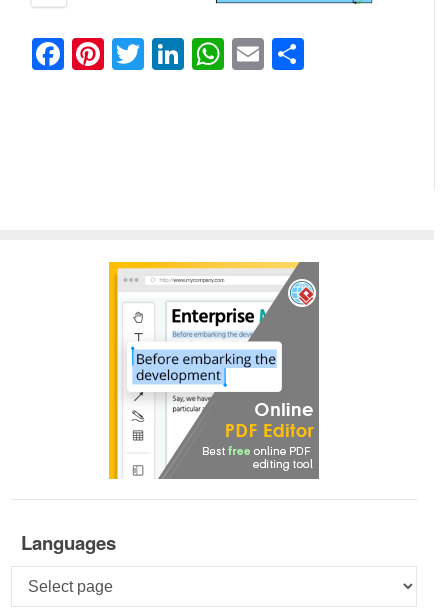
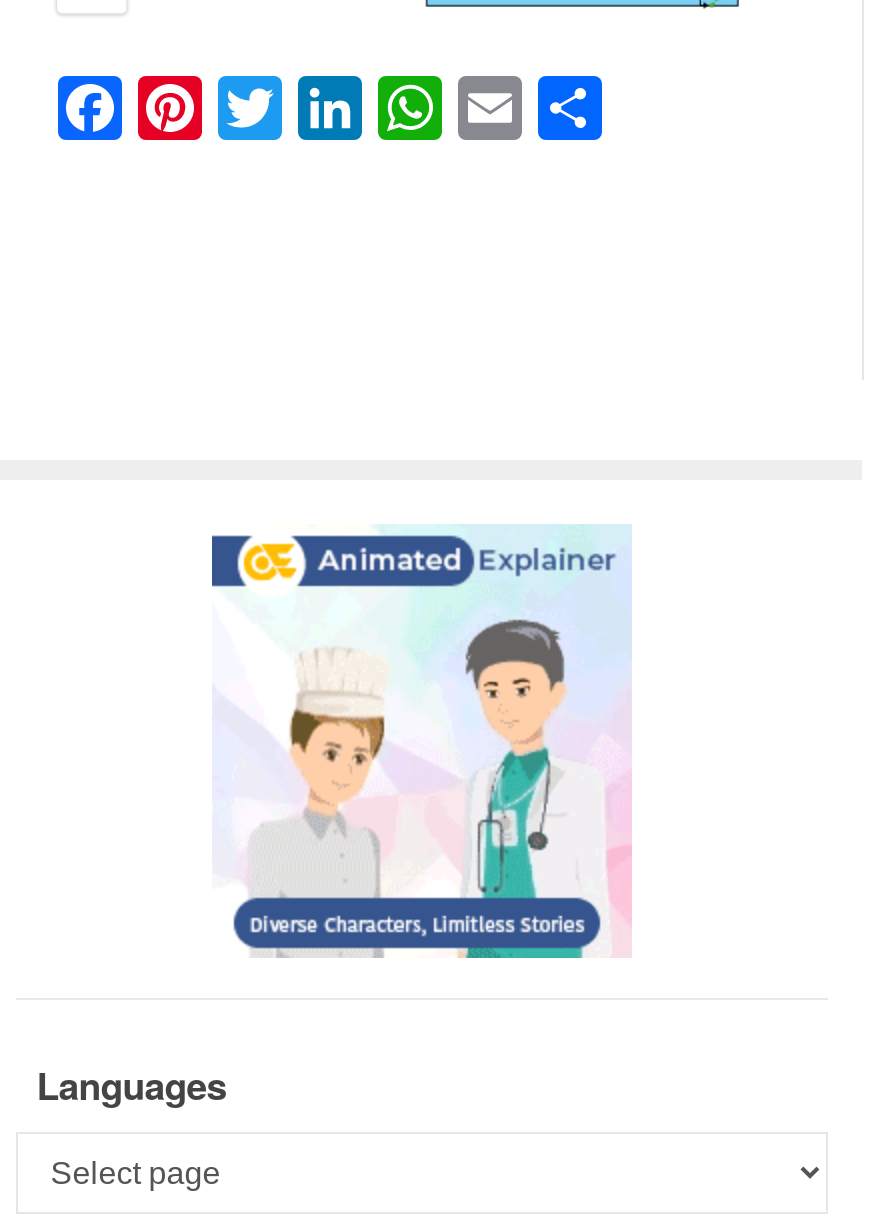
[108,261,320,480] [image] -> [210,524,632,958] [image]

